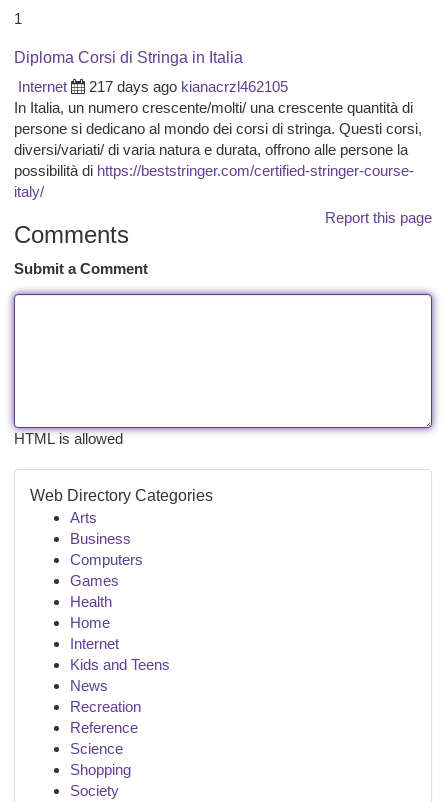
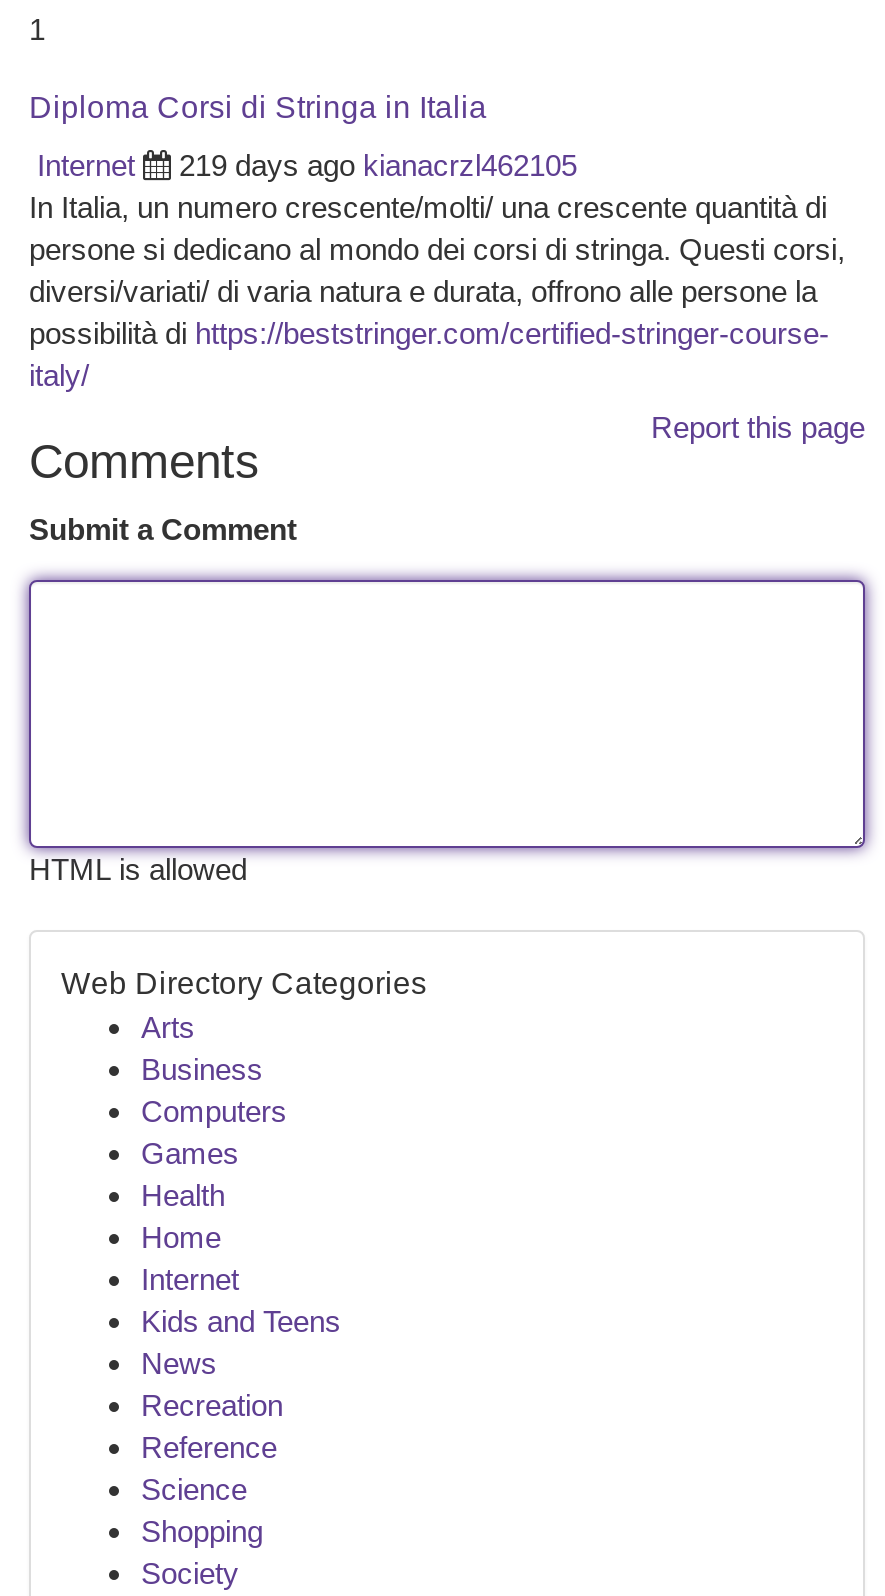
[89,78,288,95] 217 days ago kianacrzl462105 -> [179,148,577,182] 219 days ago kianacrzl462105

